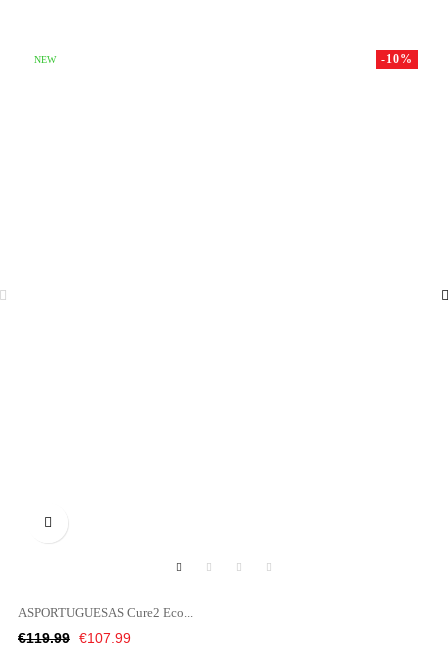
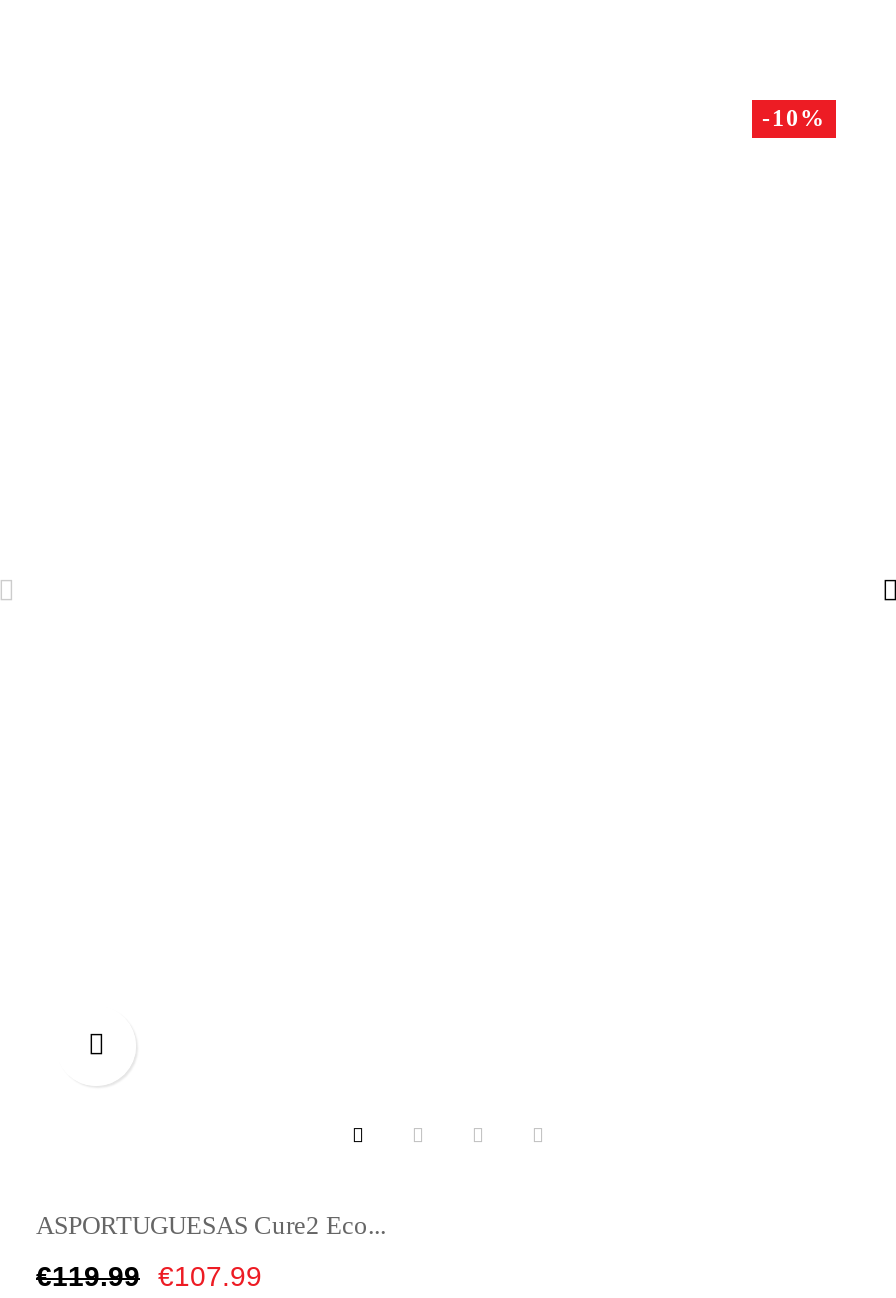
[34,54,56,65] NEW -> none

